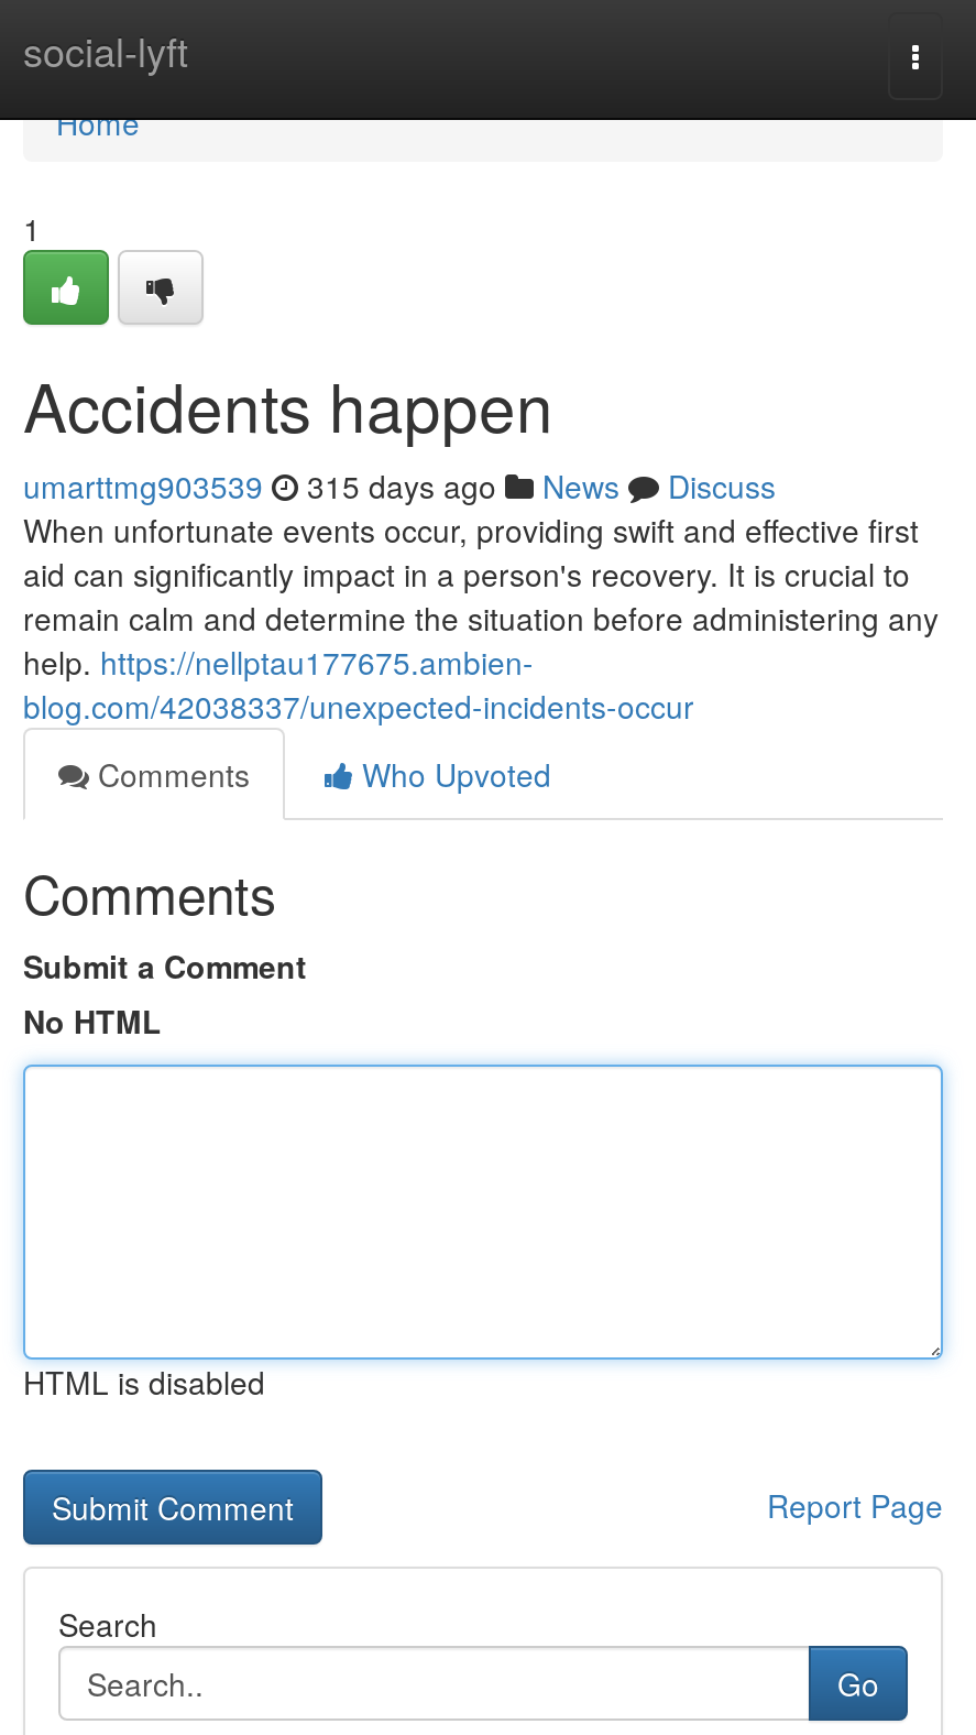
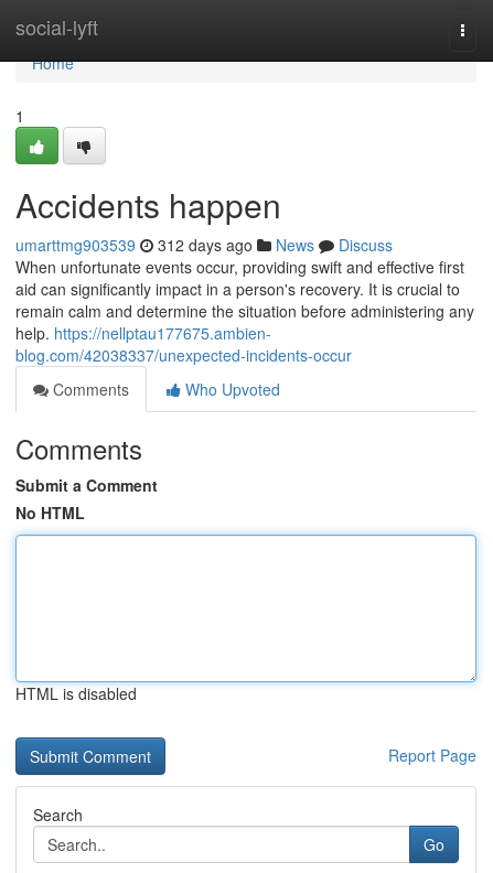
[23,463,776,508] umarttmg903539 315 days ago News Discuss -> [15,234,393,256] umarttmg903539 312 days ago News Discuss

